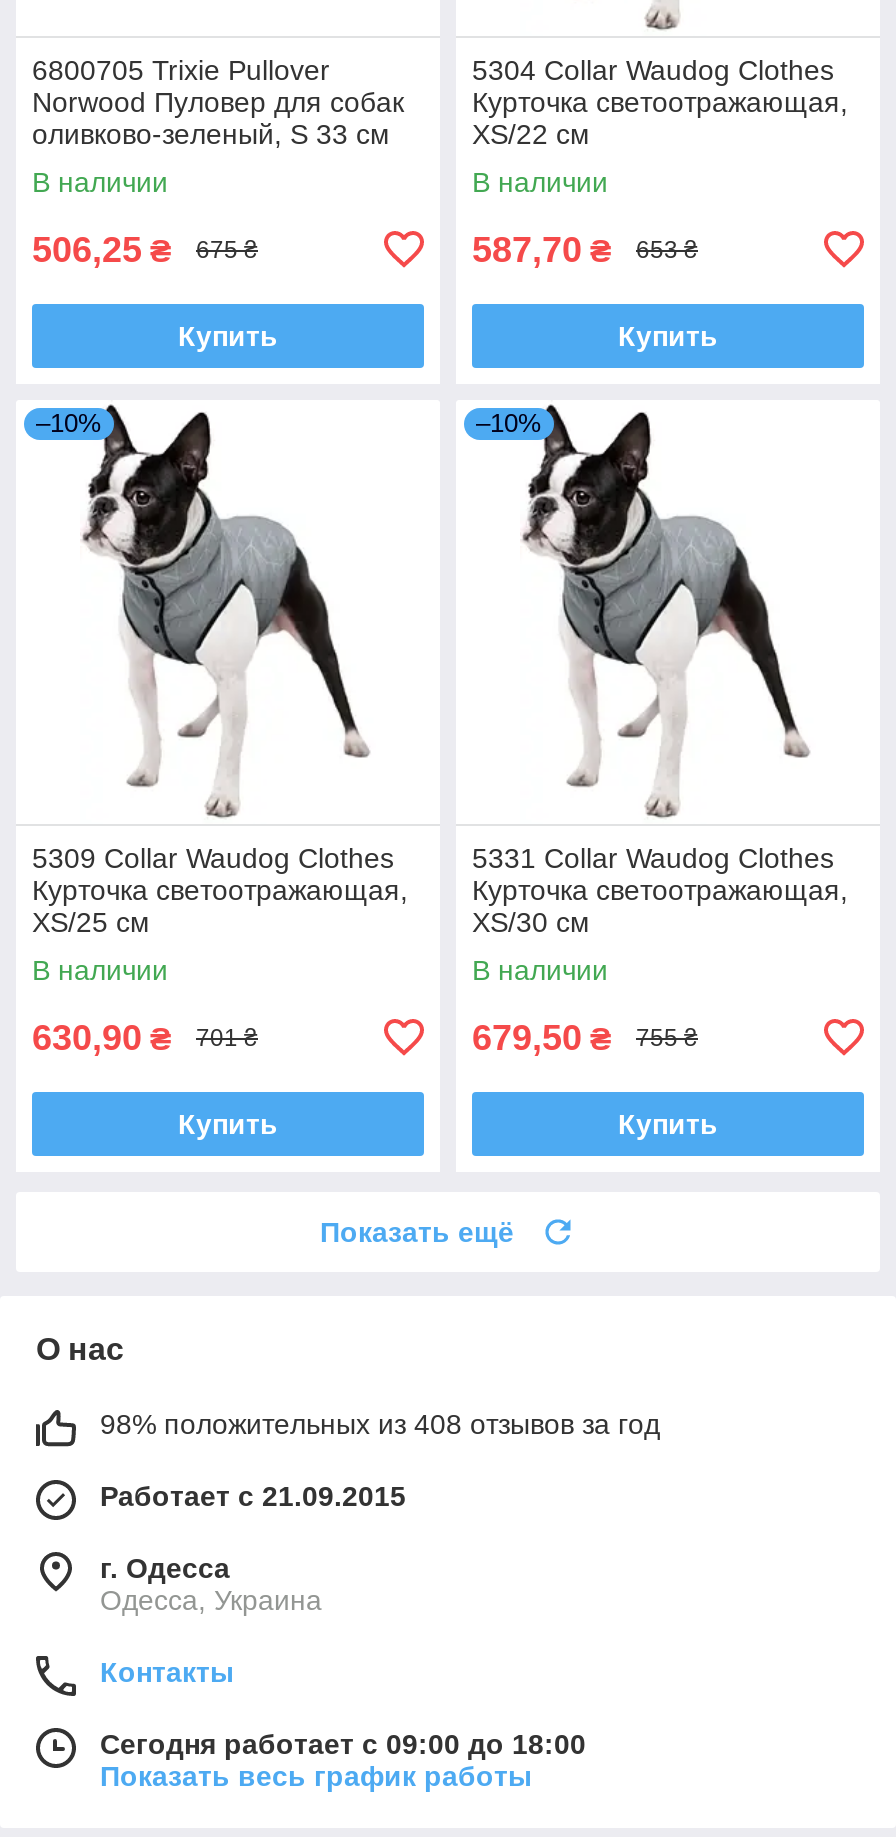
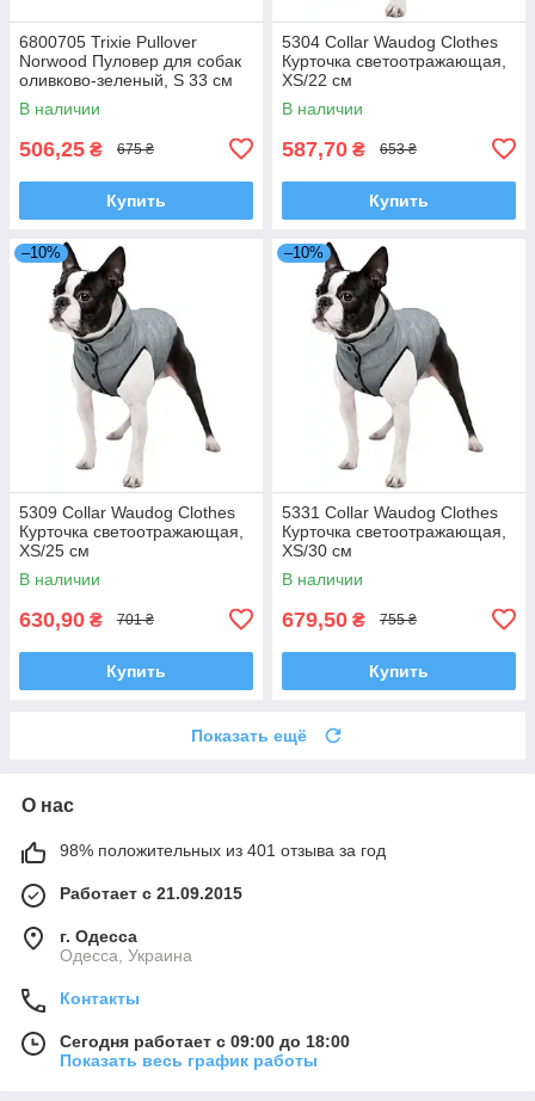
[100,1408,660,1440] 98% положительных из 408 отзывов за год -> [60,840,386,860] 98% положительных из 401 отзыва за год

